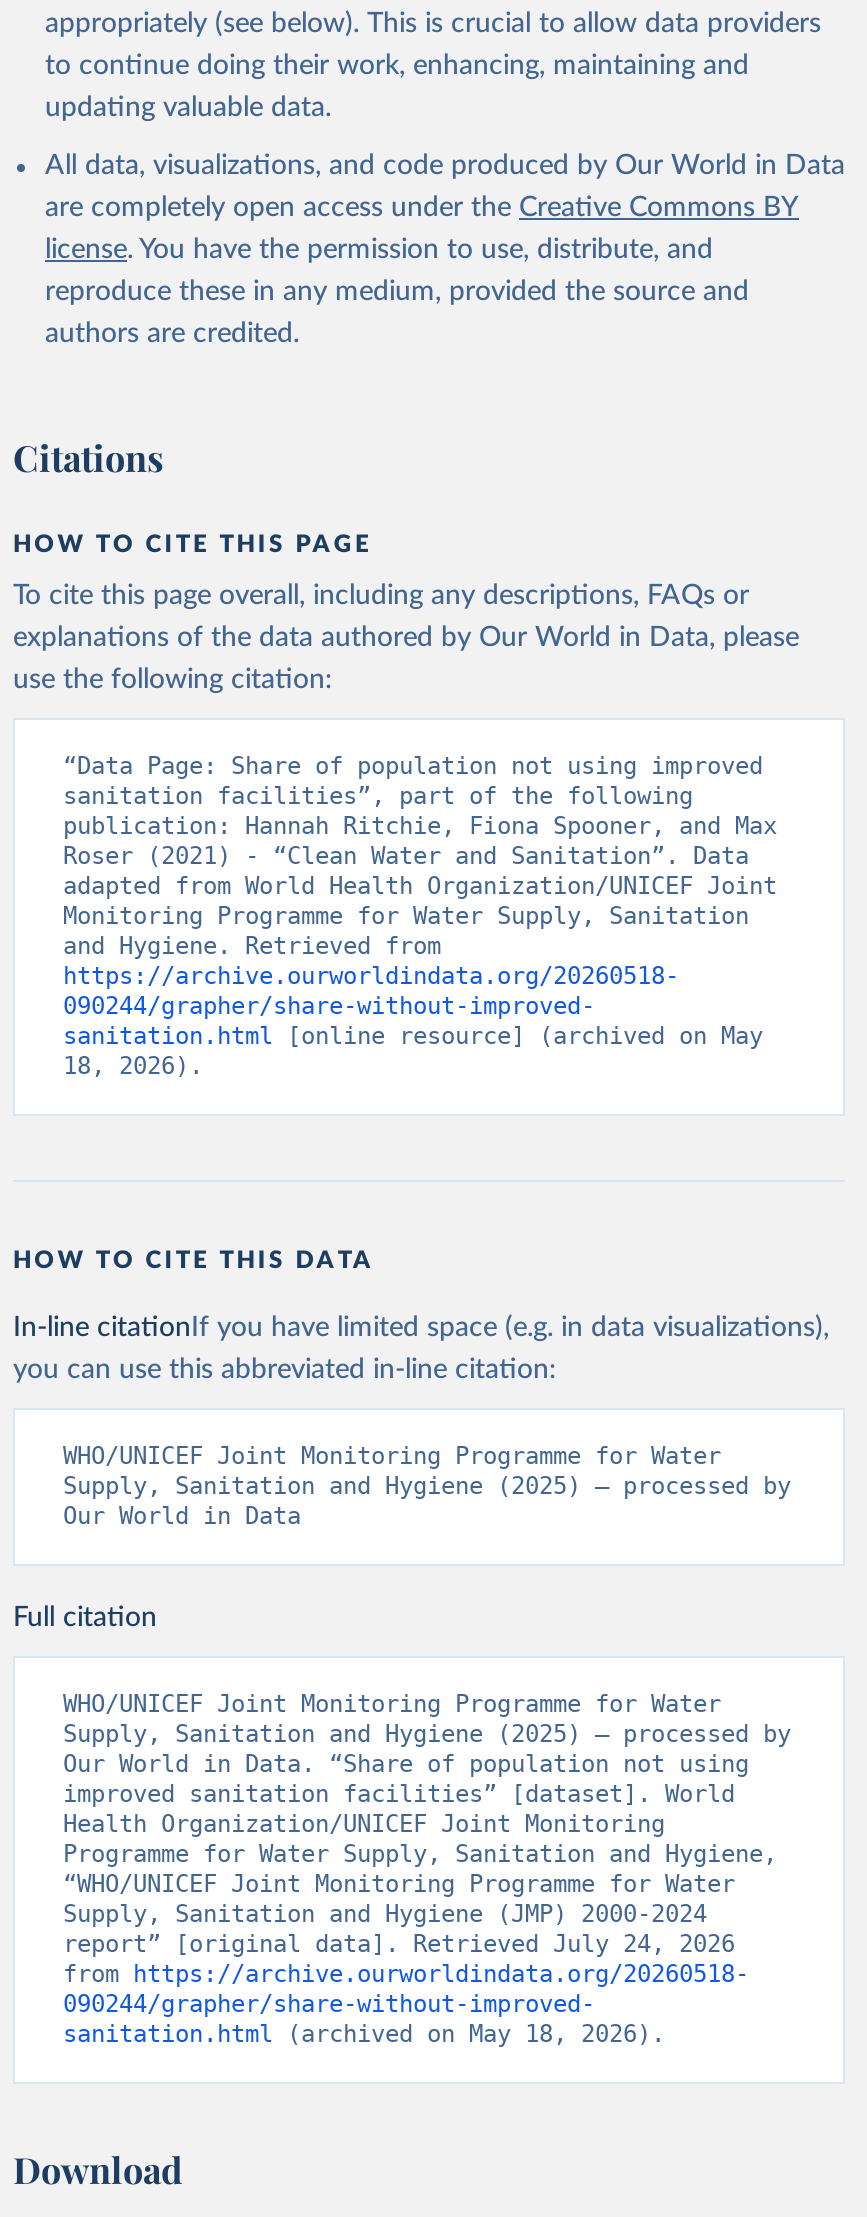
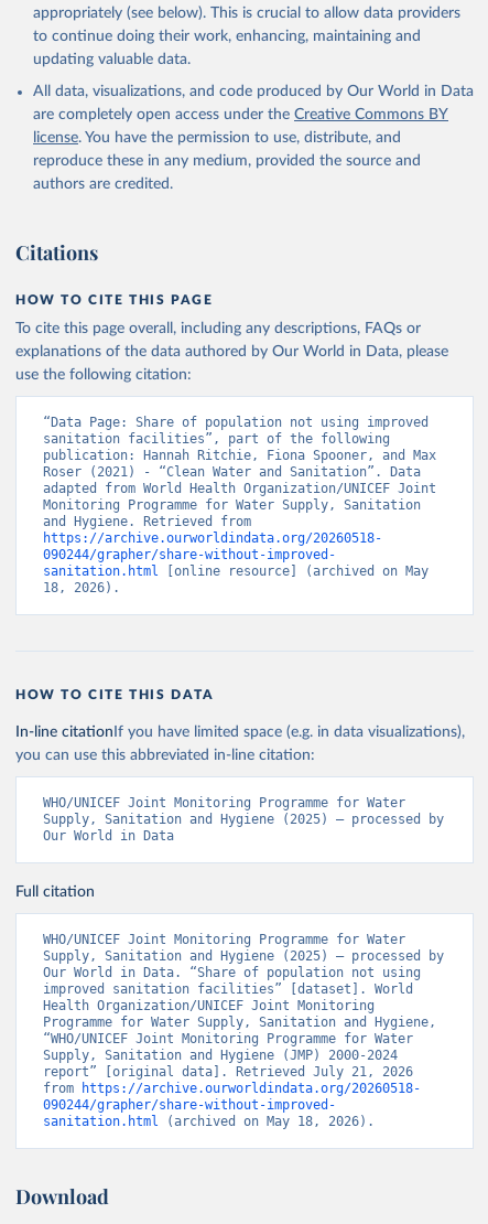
[63,1930,735,1958] report” [original data]. Retrieved July 24, 2026 -> [43,1064,413,1080] report” [original data]. Retrieved July 21, 2026

